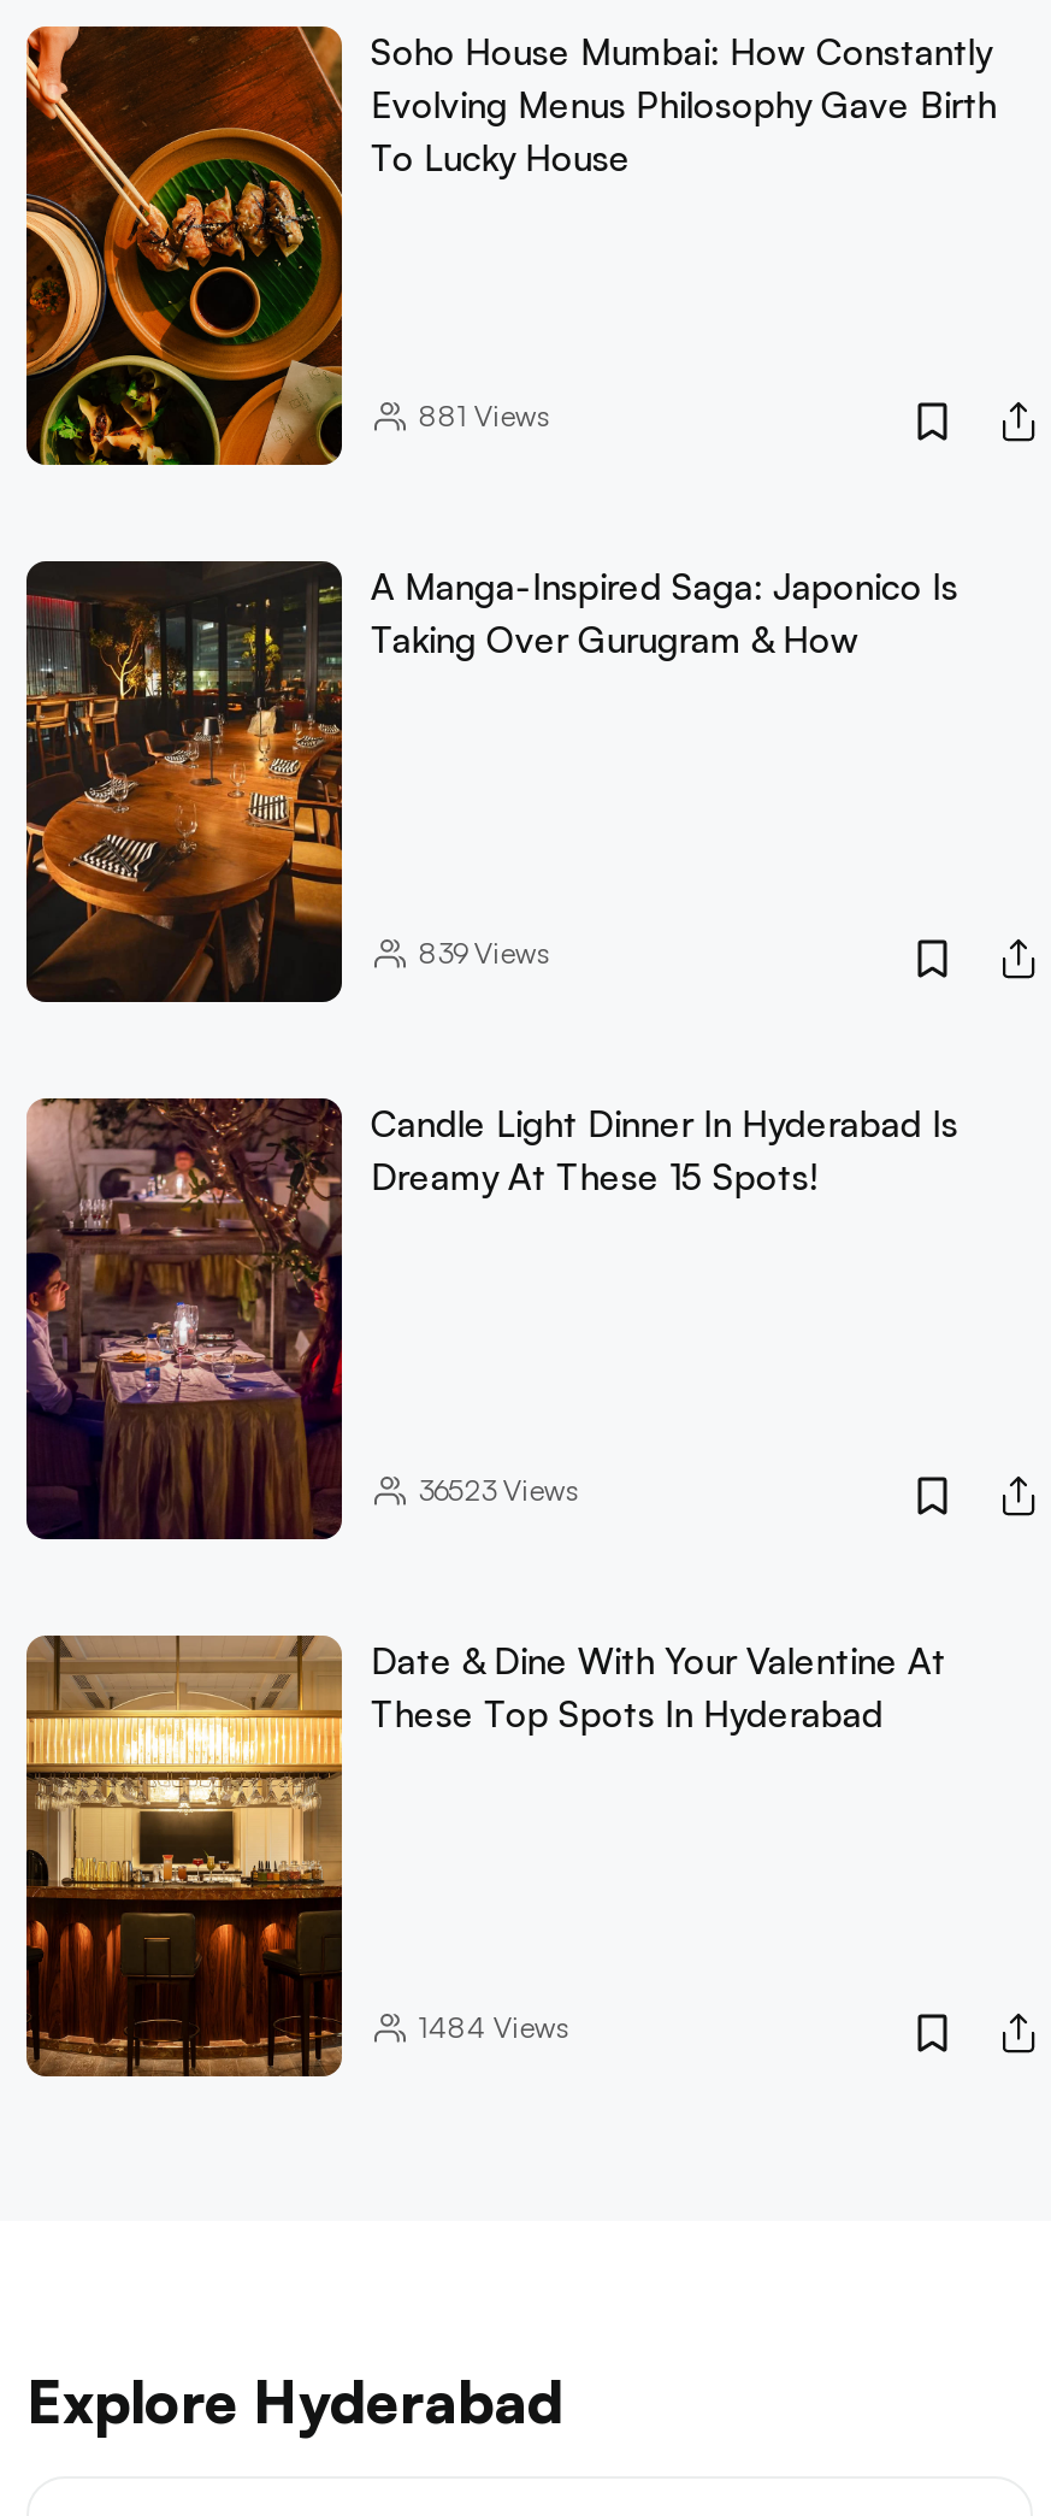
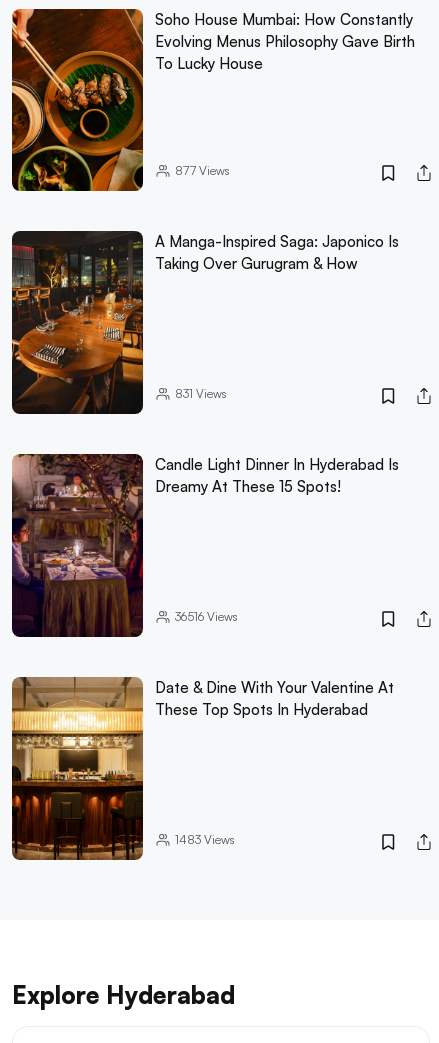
[418,398,548,435] 881 Views -> [175,163,230,178] 877 Views
[418,935,548,971] 839Views -> [175,386,227,401] 831Views
[418,1472,577,1508] 36523Views -> [175,609,238,624] 36516Views
[418,2009,568,2045] 1484 Views -> [175,832,235,847] 1483 Views

